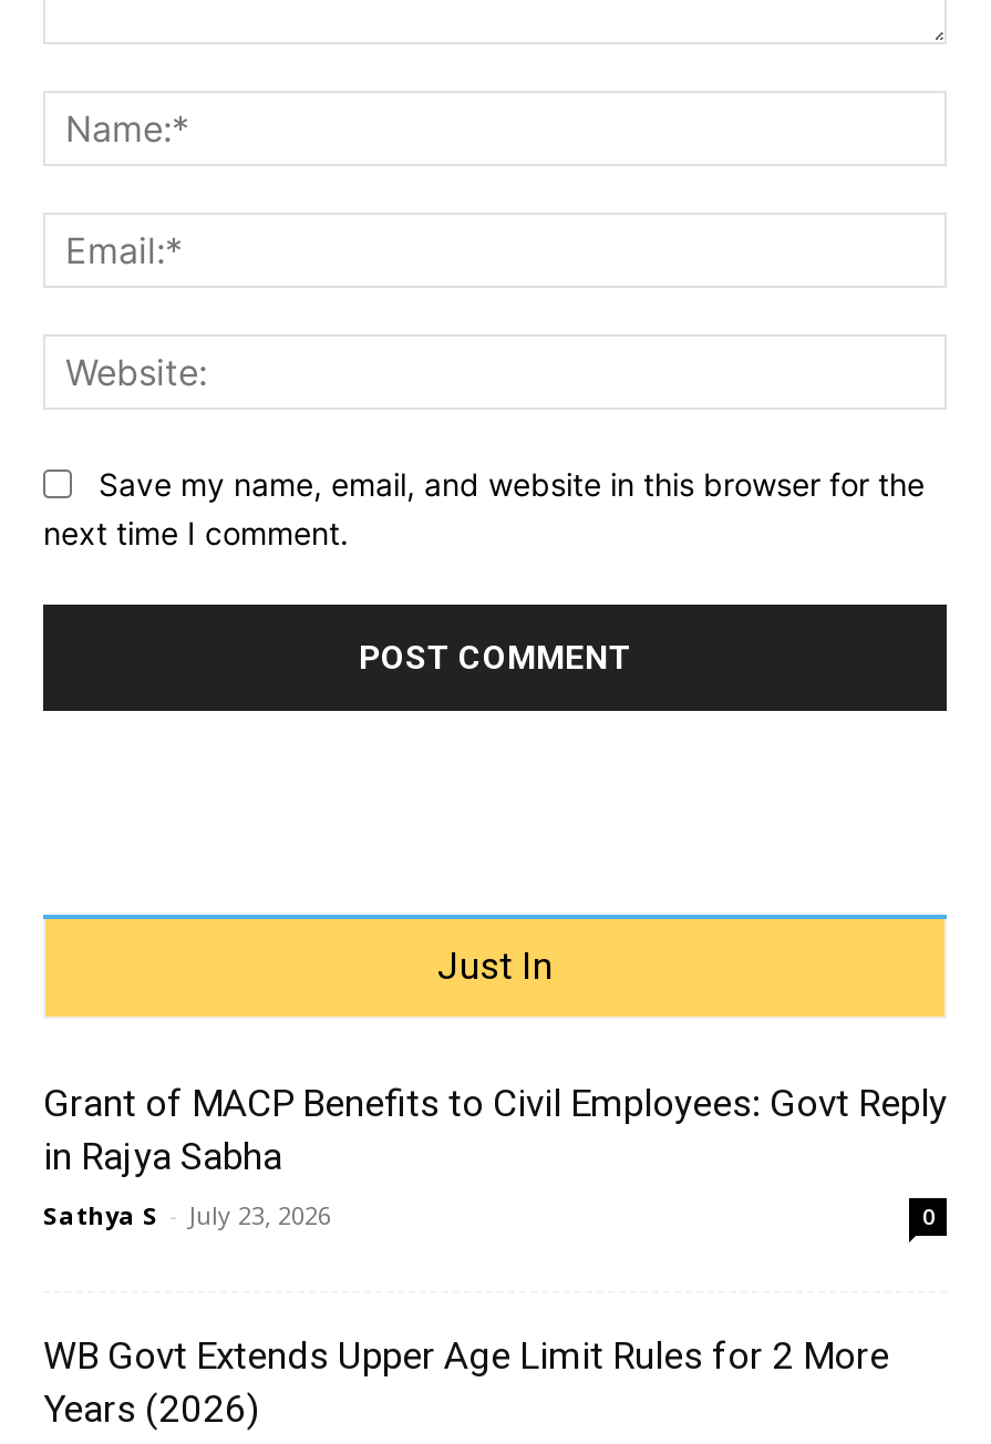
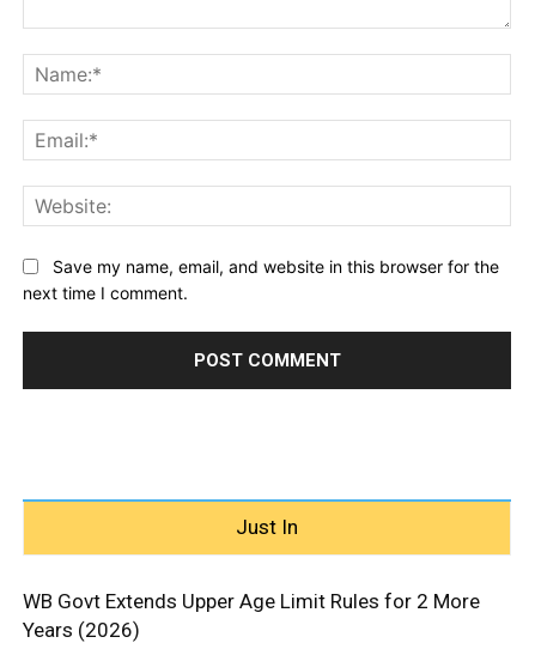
[43,1080,947,1231] Grant of MACP Benefits to Civil Employees: Govt Reply | in Rajya Sabha | Sathya S - July 23, 2026 | 0 -> none

